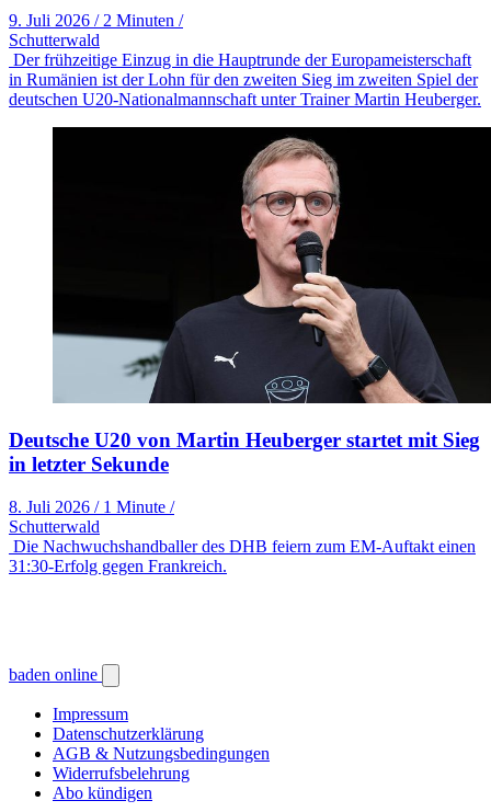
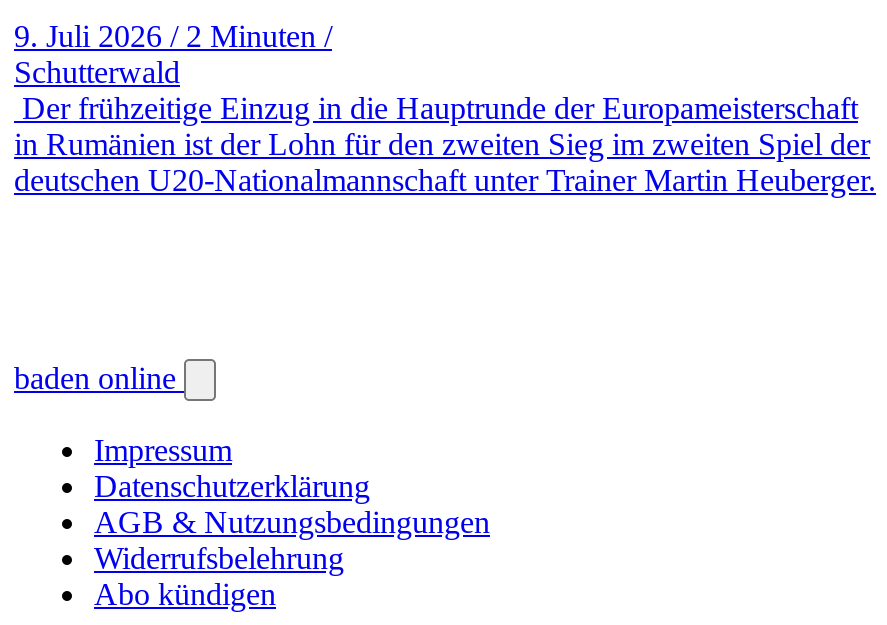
[9,126,488,575] [image] | Deutsche U20 von Martin Heuberger startet mit Sieg | in letzter Sekunde | 8. Juli 2026 / 1 Minute / | Schutterwald | Die Nachwuchshandballer des DHB feiern zum EM-Auftakt einen | 31:30-Erfolg gegen Frankreich. -> none

